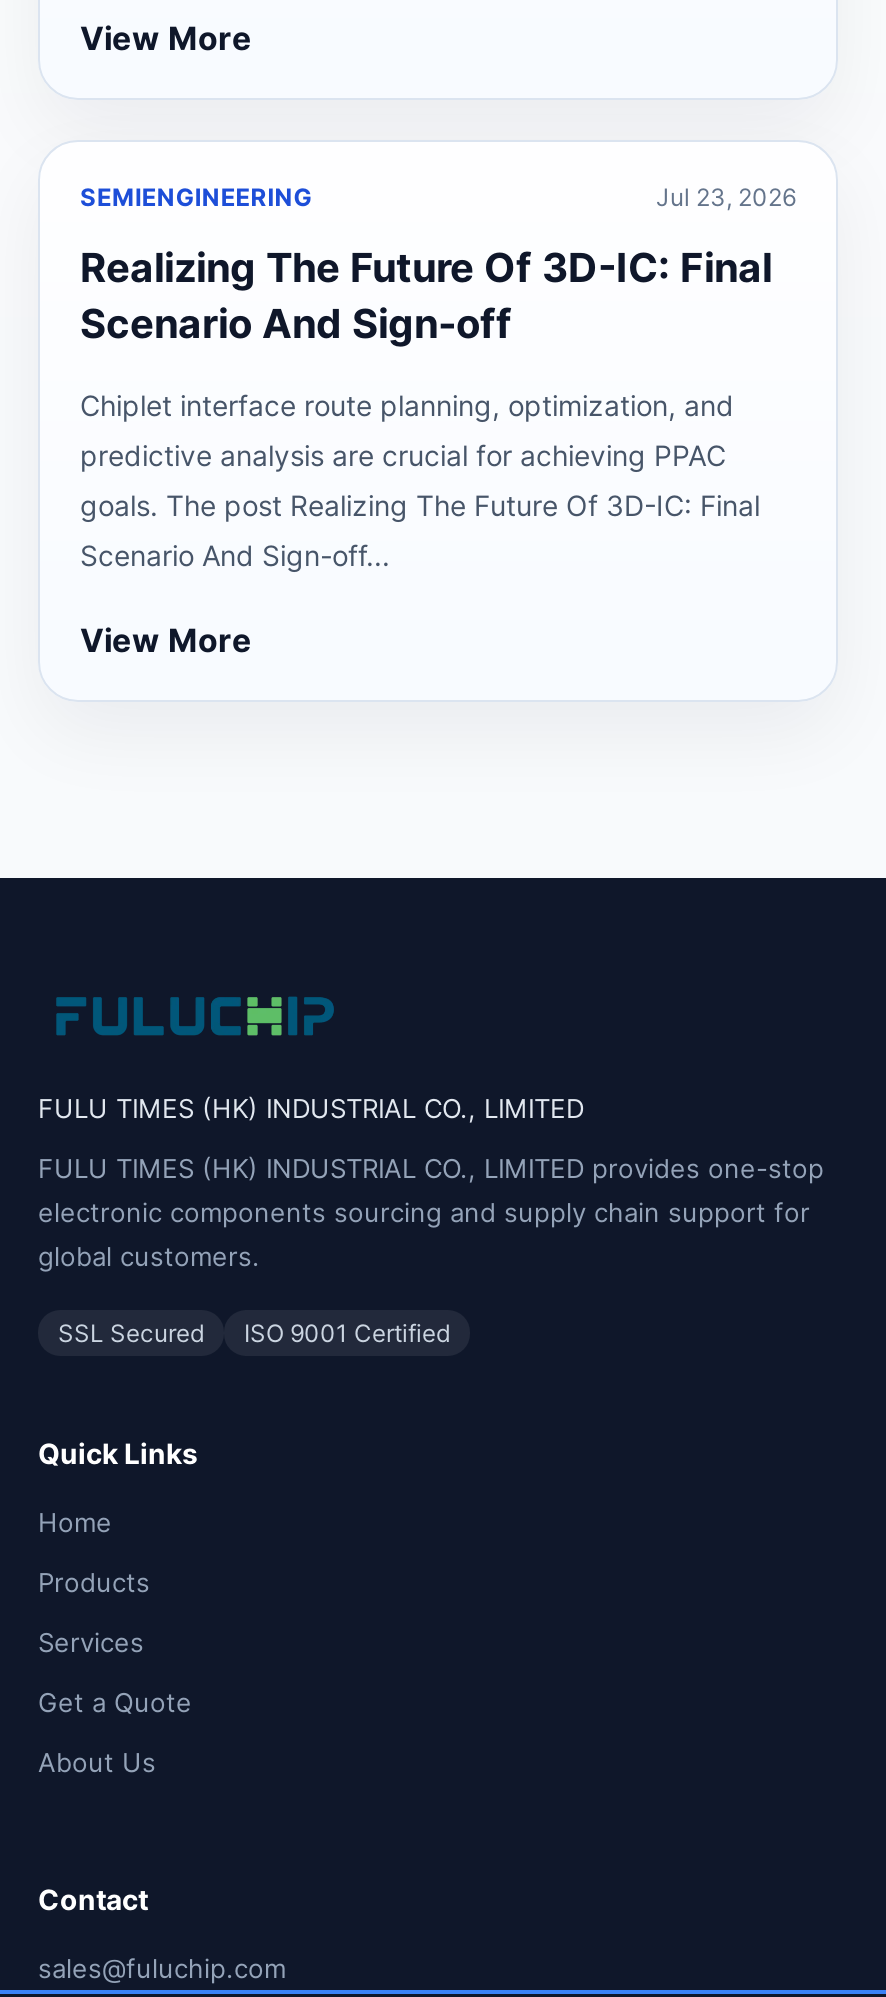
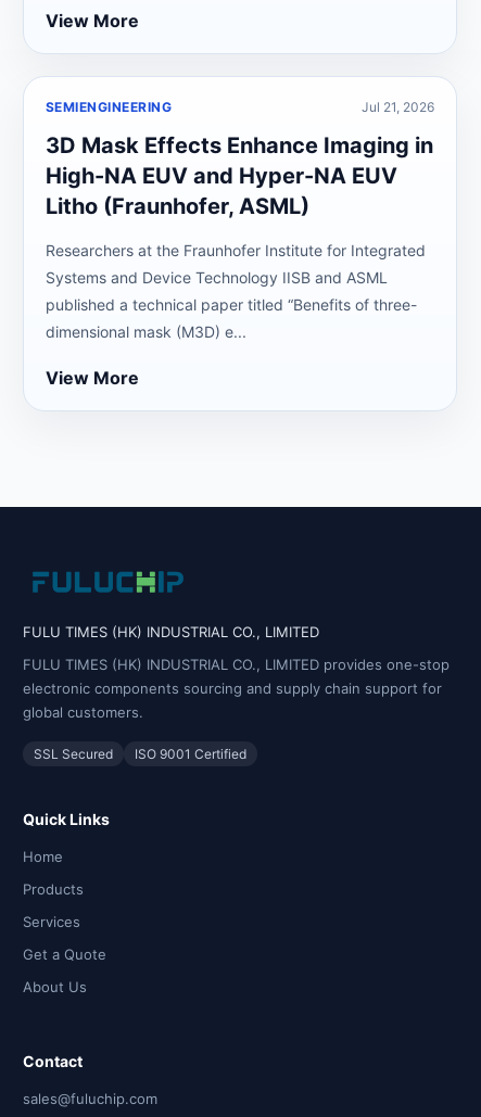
[656,182,796,212] Jul 23, 2026 -> [362,99,434,115] Jul 21, 2026
[80,244,772,348] Realizing The Future Of 3D-IC: Final | Scenario And Sign-off -> [46,132,433,219] 3D Mask Effects Enhance Imaging in | High-NA EUV and Hyper-NA EUV | Litho (Fraunhofer, ASML)
[80,388,734,422] Chiplet interface route planning, optimization, and -> [46,241,426,259] Researchers at the Fraunhofer Institute for Integrated
[80,438,726,472] predictive analysis are crucial for achieving PPAC -> [46,268,388,287] Systems and Device Technology IISB and ASML
[80,488,760,522] goals. The post Realizing The Future Of 3D-IC: Final -> [46,295,417,314] published a technical paper titled “Benefits of three-
[80,538,390,572] Scenario And Sign-off... -> [46,322,246,341] dimensional mask (M3D) e...

